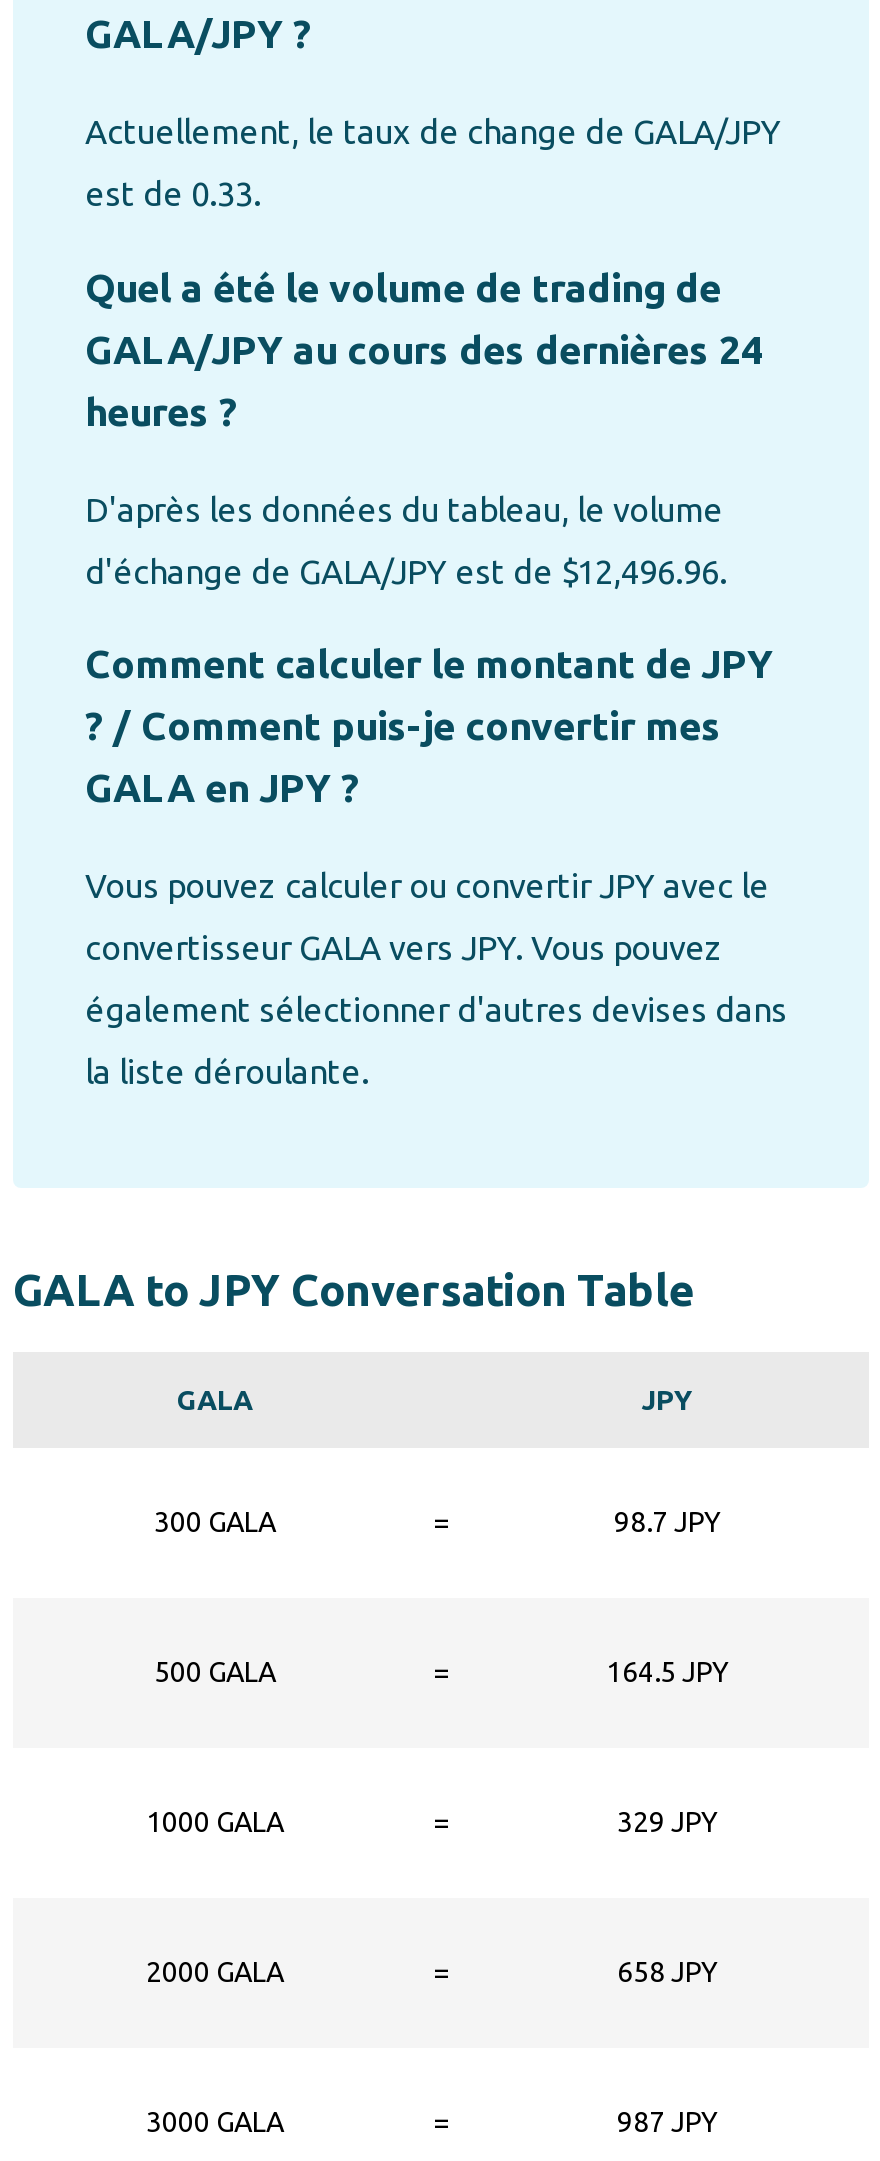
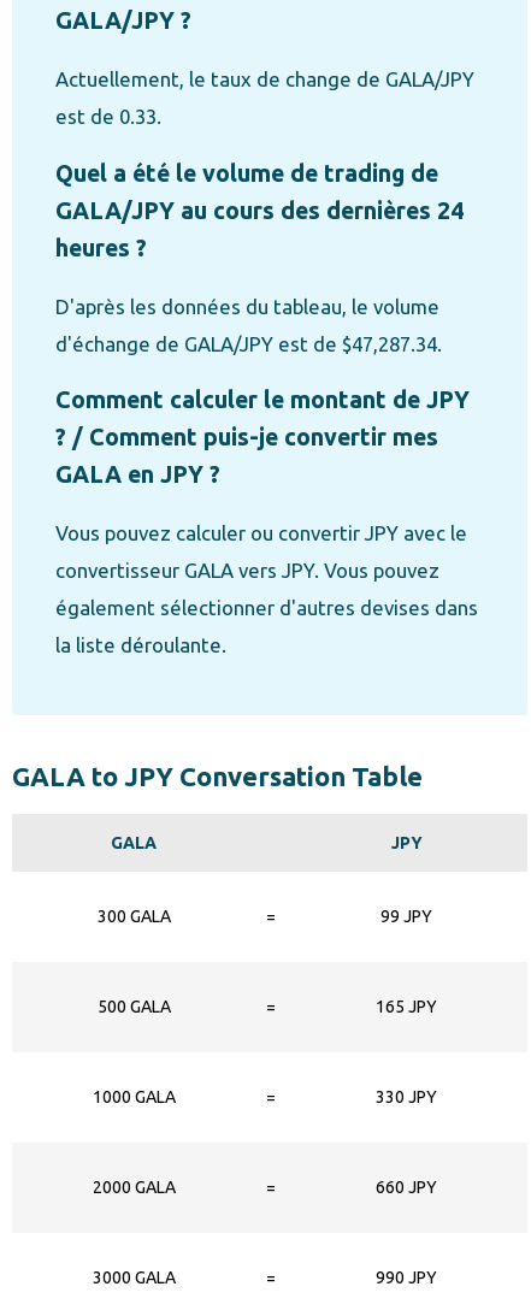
[85,551,727,589] d'échange de GALA/JPY est de $12,496.96. -> [55,332,442,355] d'échange de GALA/JPY est de $47,287.34.
[614,1506,722,1538] 98.7 JPY -> [380,907,432,926] 99 JPY
[606,1656,730,1688] 164.5 JPY -> [376,997,437,1016] 165 JPY
[617,1806,719,1838] 329 JPY -> [376,1087,437,1106] 330 JPY
[617,1956,719,1988] 658 JPY -> [376,1178,437,1197] 660 JPY
[617,2106,719,2138] 987 JPY -> [376,1268,437,1287] 990 JPY

